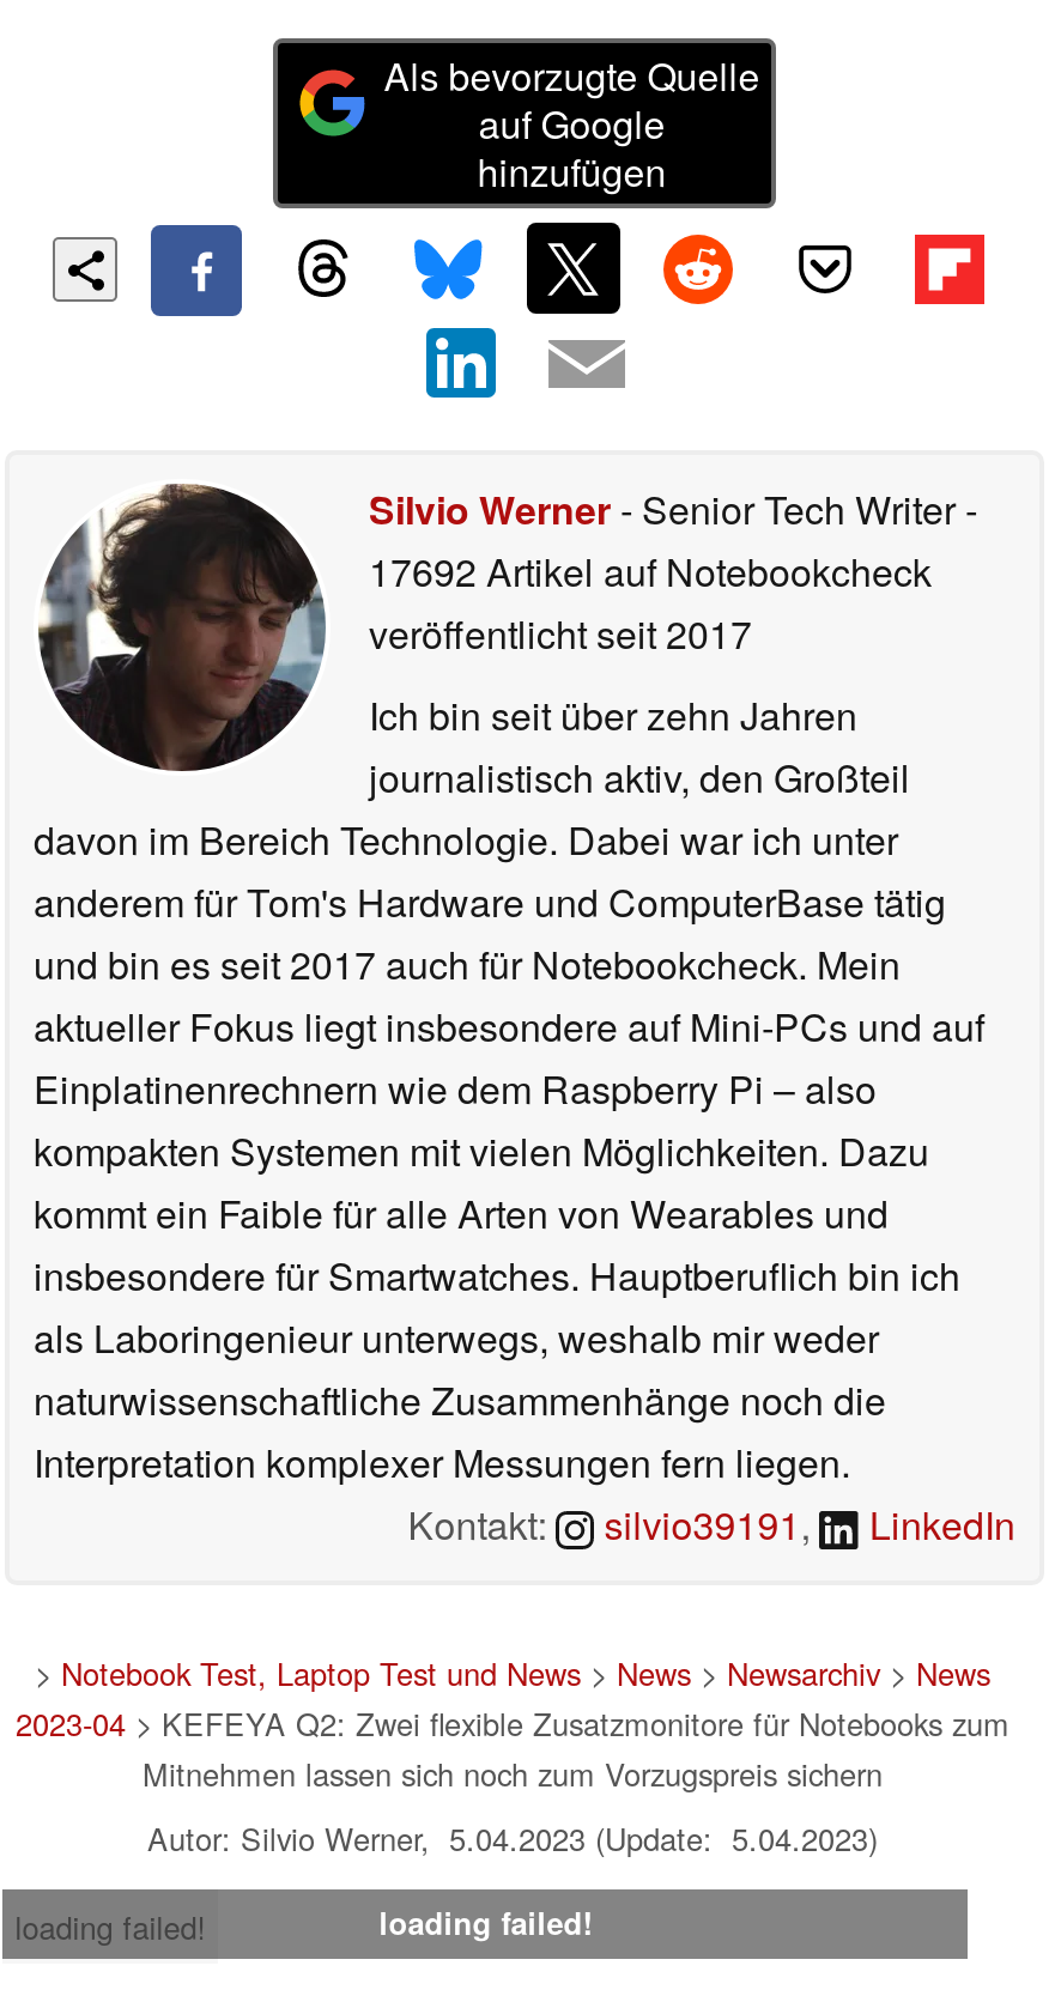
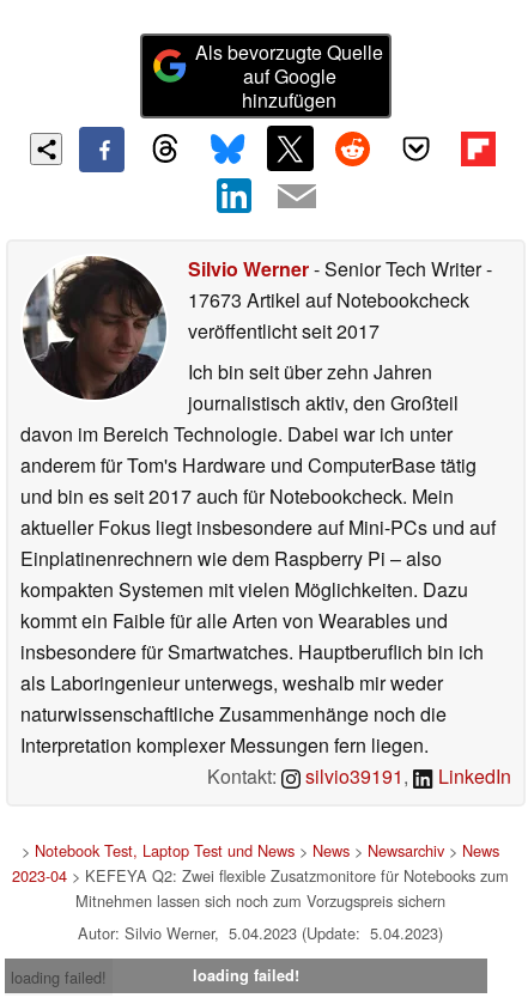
[369,544,932,599] 17692 Artikel auf Notebookcheck -> [188,286,469,314] 17673 Artikel auf Notebookcheck

